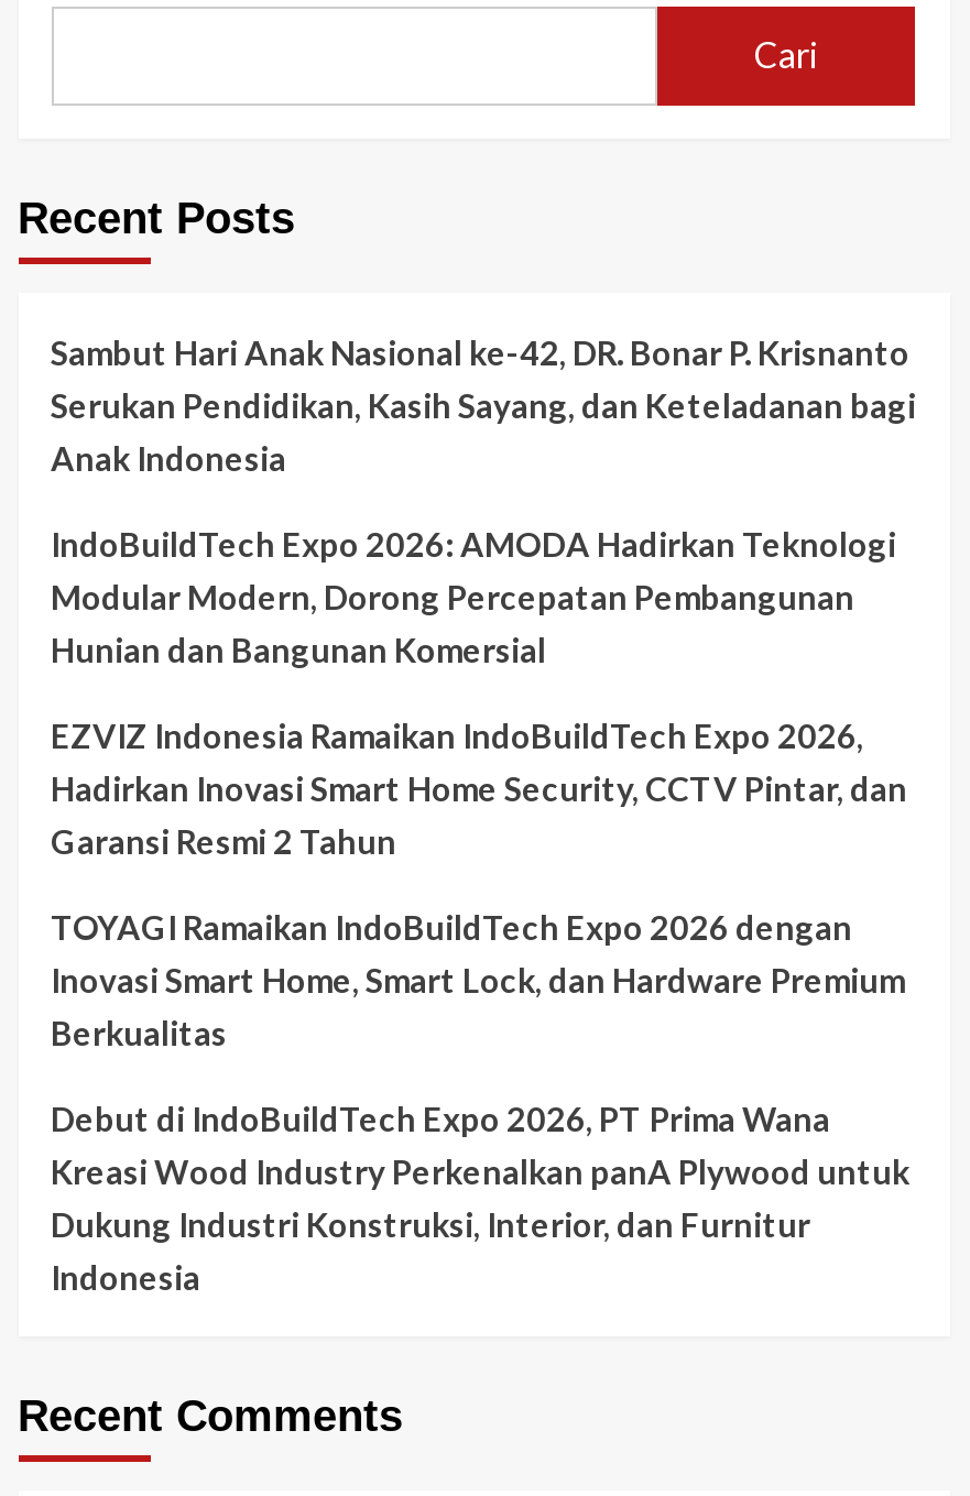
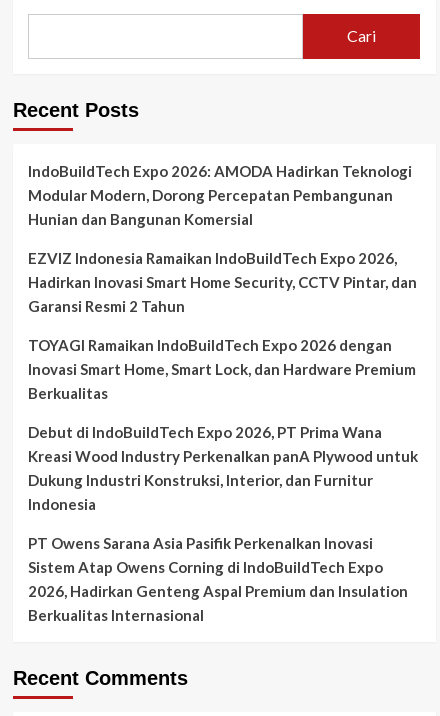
[51,332,916,477] Sambut Hari Anak Nasional ke-42, DR. Bonar P. Krisnanto | Serukan Pendidikan, Kasih Sayang, dan Keteladanan bagi | Anak Indonesia -> none
moved [51,523,909,1296] -> [27,162,417,513]: IndoBuildTech Expo 2026: AMODA Hadirkan Teknologi | Modular Modern, Dorong Percepatan Pembangunan | Hunian dan Bangunan Komersial | ... | Dukung Industri Konstruksi, Interior, dan Furnitur | Indonesia
none -> [27,534,407,624] PT Owens Sarana Asia Pasifik Perkenalkan Inovasi | Sistem Atap Owens Corning di IndoBuildTech Expo | 2026, Hadirkan Genteng Aspal Premium dan Insulation | Berkualitas Internasional

